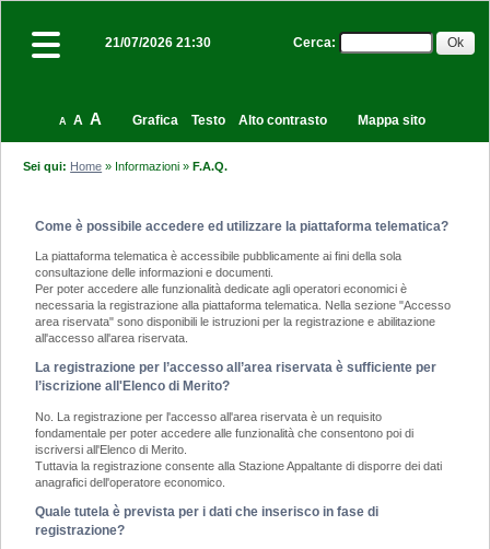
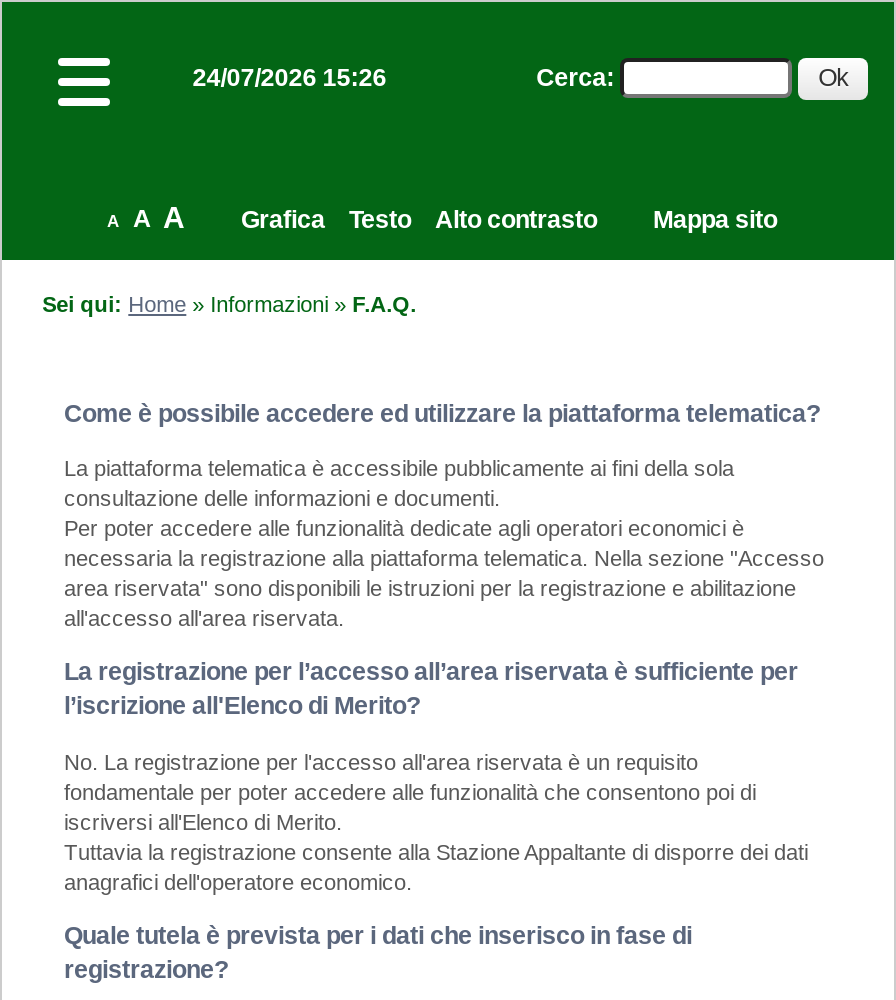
[105,35,211,51] 21/07/2026 21:30 -> [193,64,387,92] 24/07/2026 15:26

